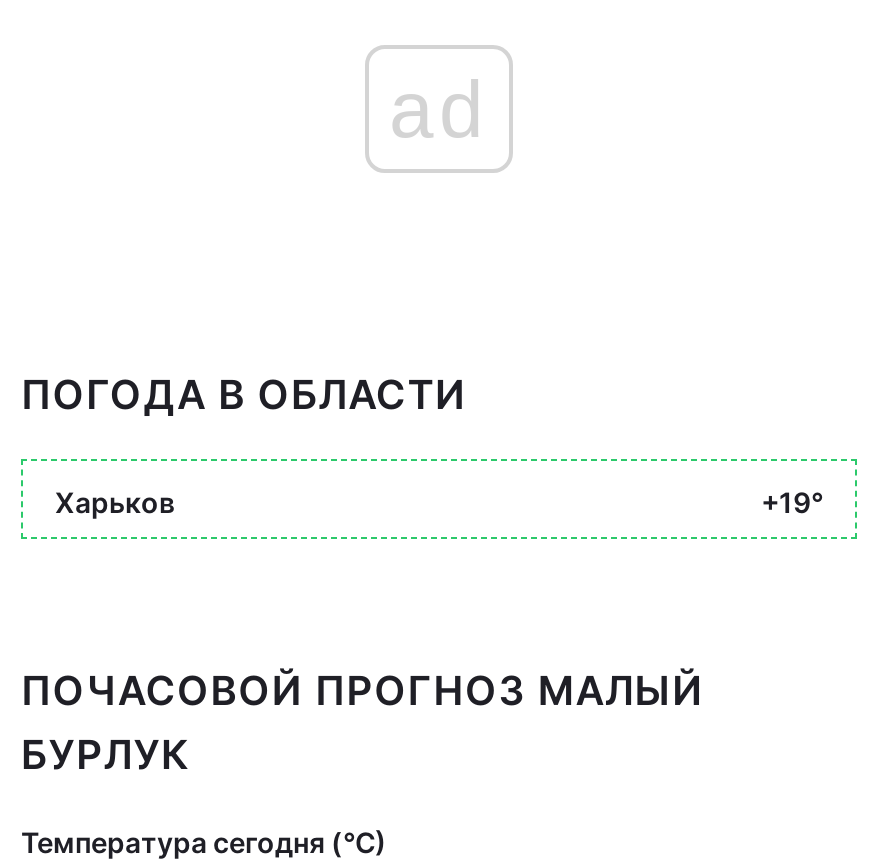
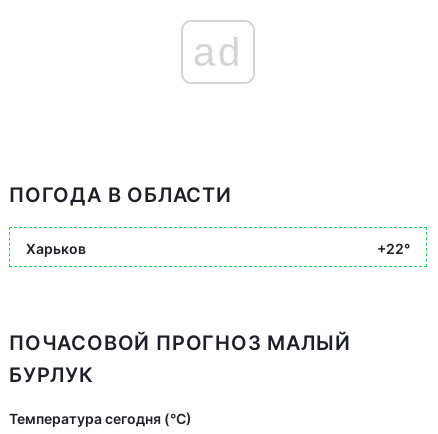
[761,484,823,518] +19° -> [377,239,410,256] +22°

